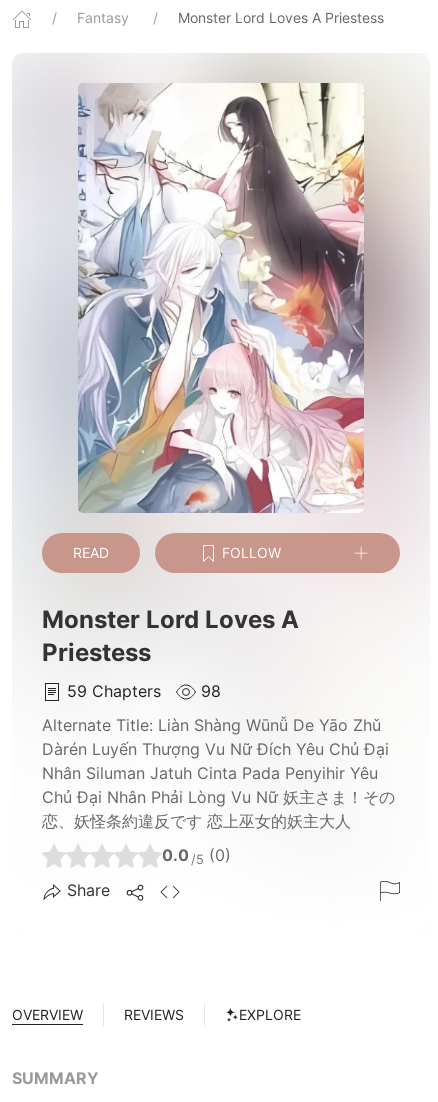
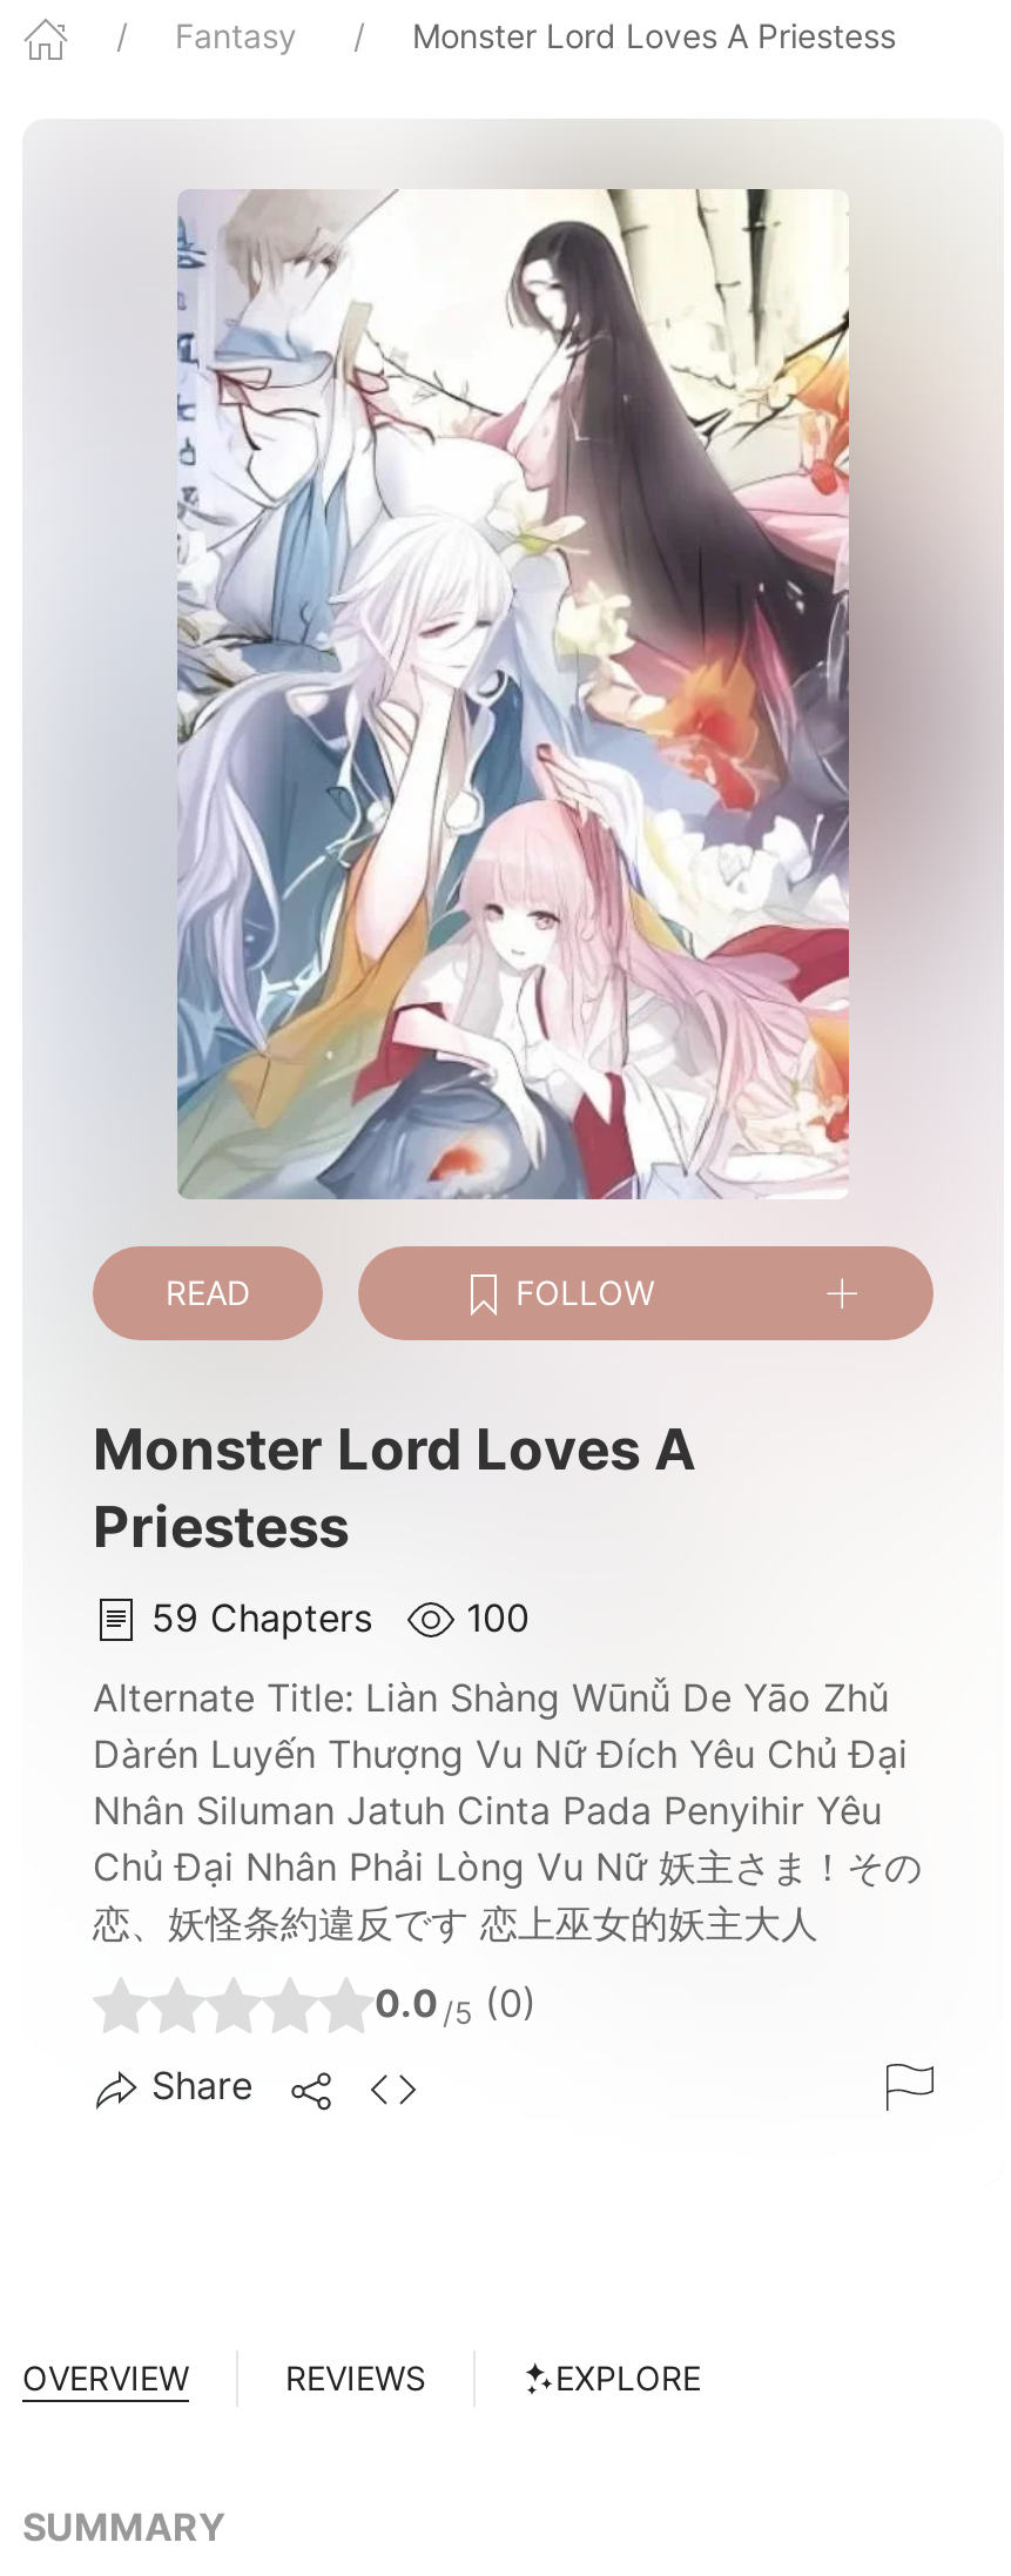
[62,681,221,701] 59 Chapters 98 -> [140,1593,530,1640] 59 Chapters 100

